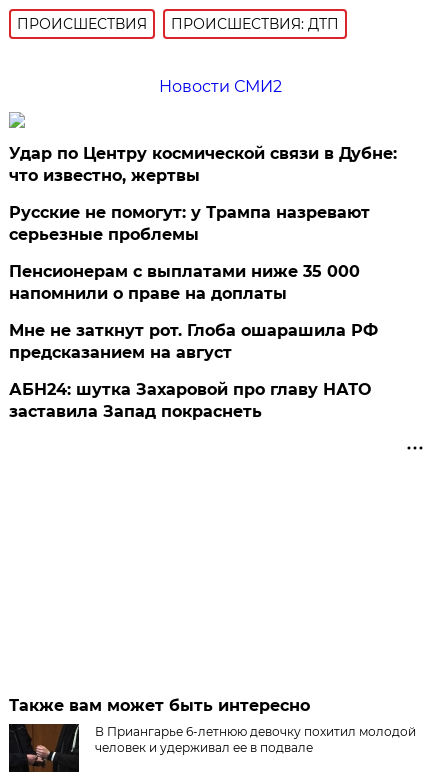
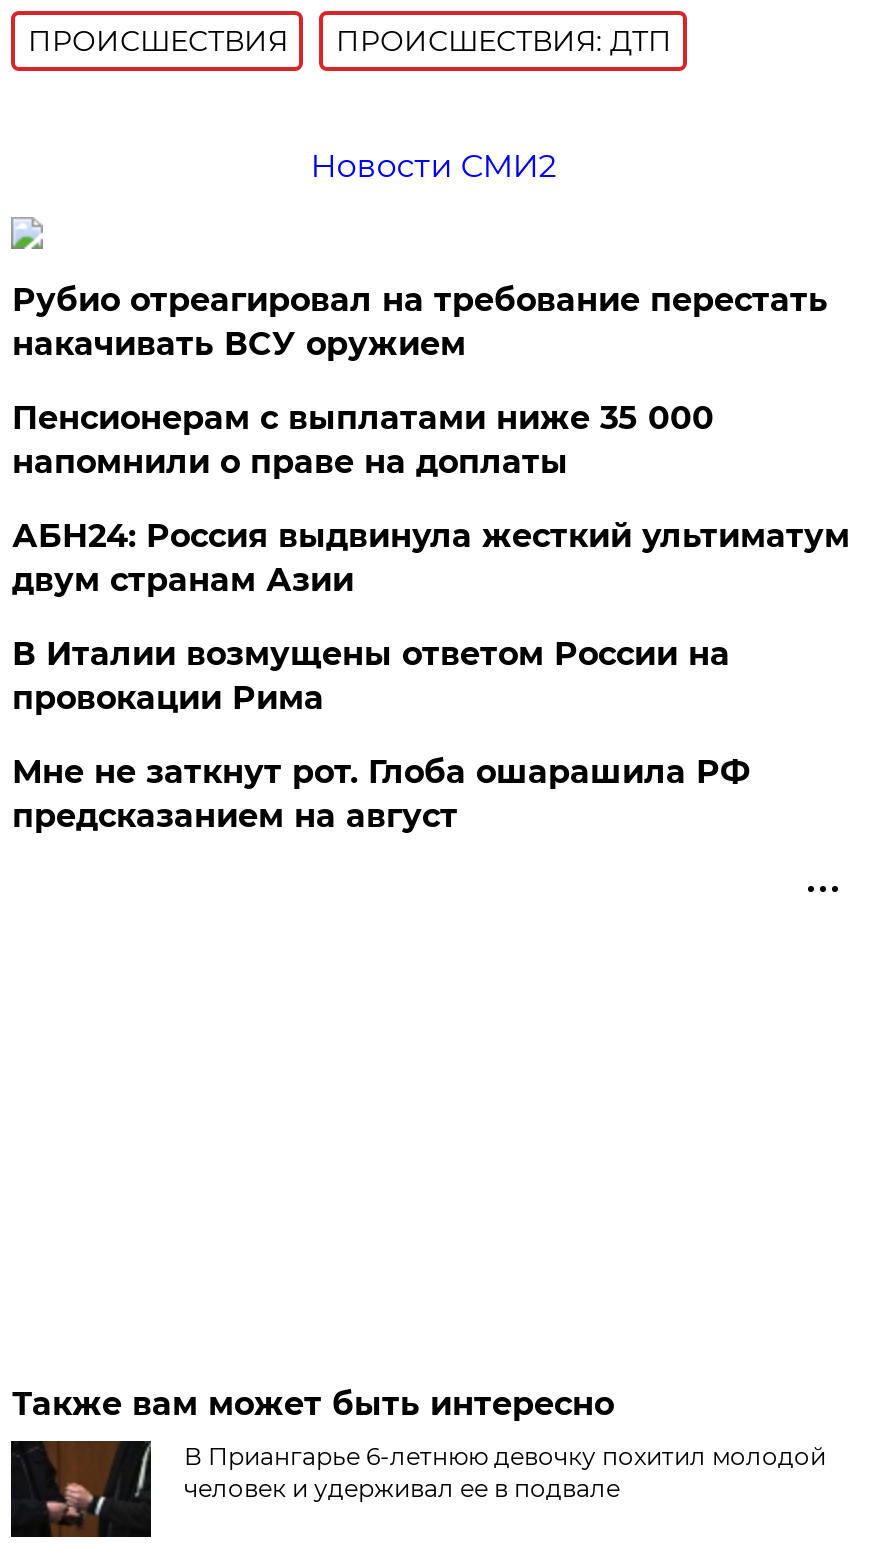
[9,144,397,244] Удар по Центру космической связи в Дубне: | что известно, жертвы | Русские не помогут: у Трампа назревают | серьезные проблемы -> [12,281,828,363] Рубио отреагировал на требование перестать | накачивать ВСУ оружием
moved [9,262,360,303] -> [12,399,714,481]: Пенсионерам с выплатами ниже 35 000 | напомнили о праве на доплаты
none -> [12,517,850,717] АБН24: Россия выдвинула жесткий ультиматум | двум странам Азии | В Италии возмущены ответом России на | провокации Рима
moved [9,321,378,362] -> [12,753,750,835]: Мне не заткнут рот. Глоба ошарашила РФ | предсказанием на август
[9,380,371,421] АБН24: шутка Захаровой про главу НАТО | заставила Запад покраснеть -> none

